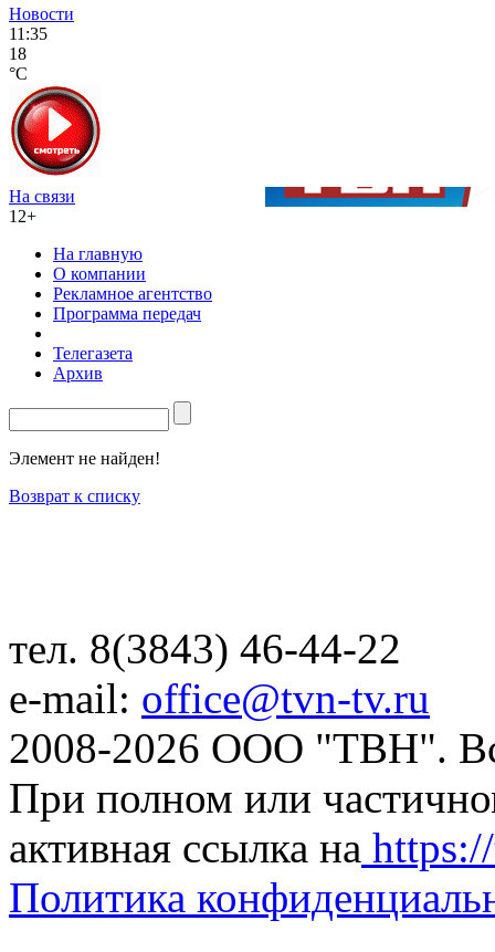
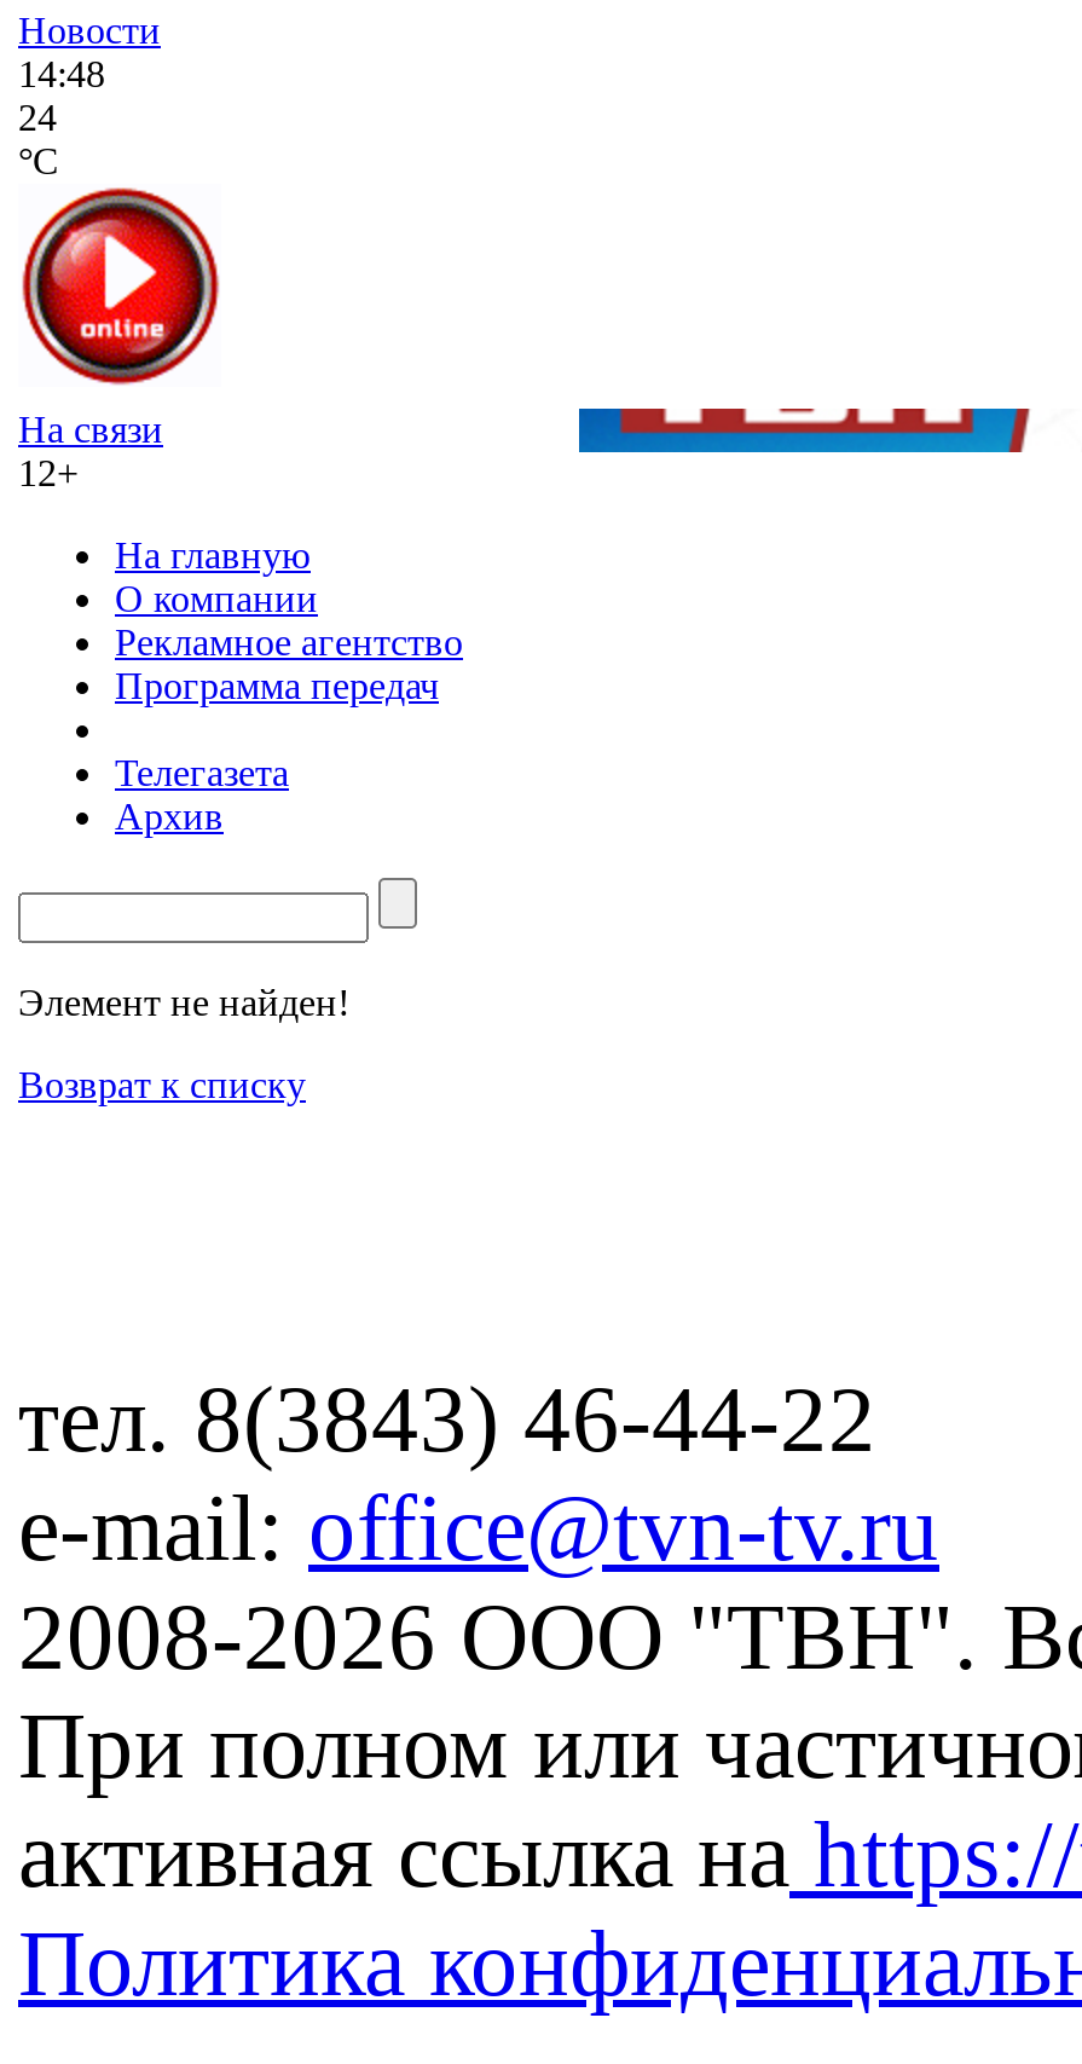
[9,24,48,43] 11:35 -> [18,53,105,94] 14:48
[9,44,27,63] 18 -> [18,97,57,138] 24

